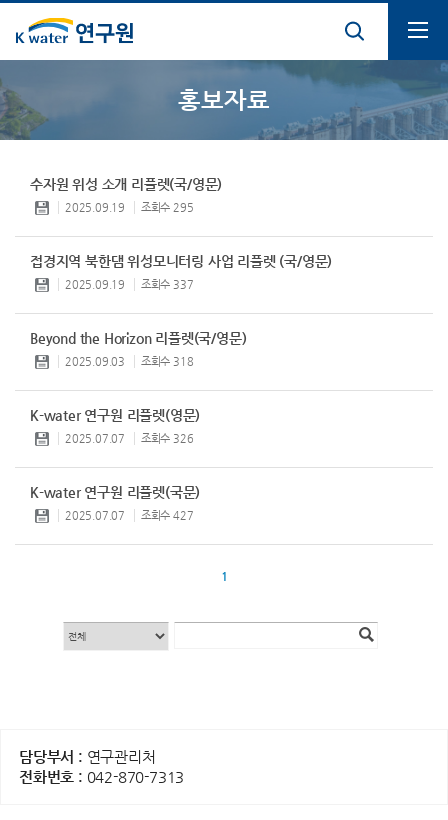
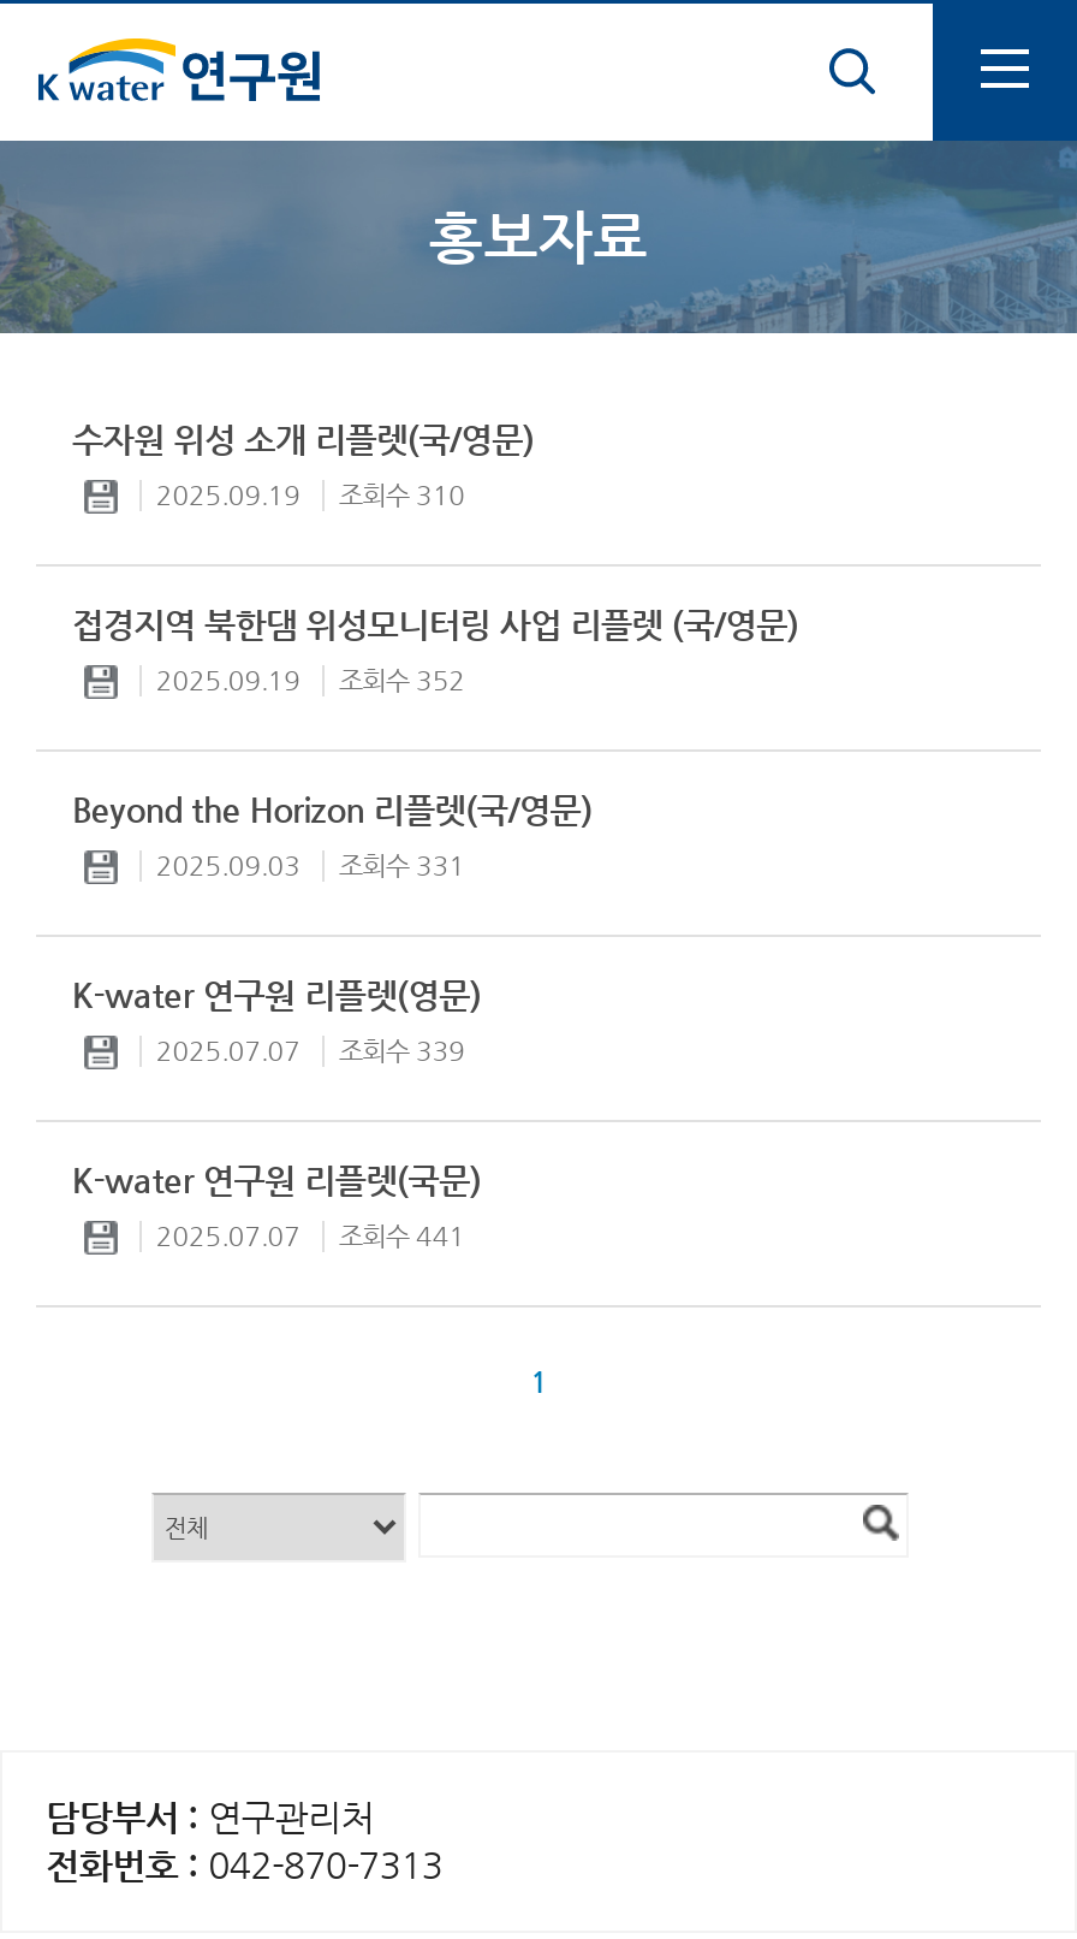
[65,201,193,214] 2025.09.19 조회수 295 -> [156,480,465,511] 2025.09.19 조회수 310
[65,278,193,291] 2025.09.19 조회수 337 -> [156,665,465,696] 2025.09.19 조회수 352
[65,355,193,368] 2025.09.03 조회수 318 -> [156,850,465,882] 2025.09.03 조회수 331
[65,432,193,445] 2025.07.07 조회수 326 -> [156,1036,465,1067] 2025.07.07 조회수 339
[65,509,193,522] 2025.07.07 조회수 427 -> [156,1221,465,1252] 2025.07.07 조회수 441

